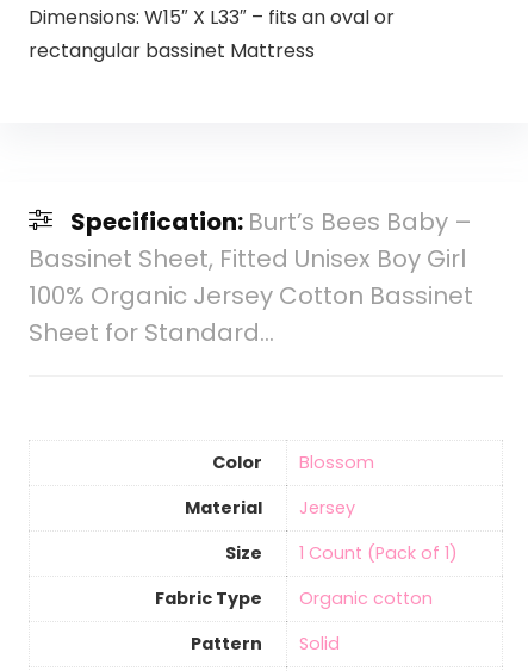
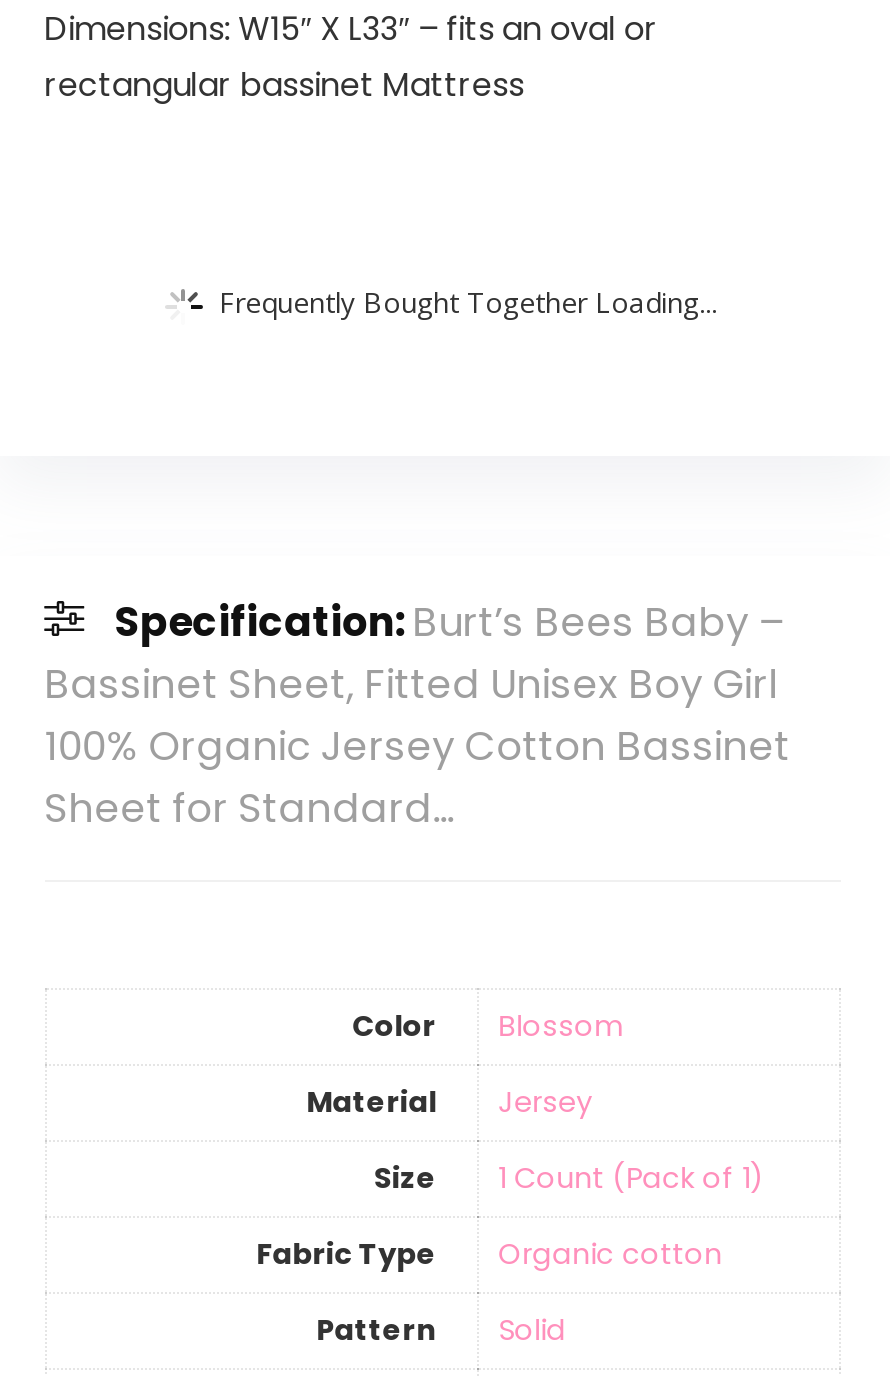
none -> [219,284,717,322] Frequently Bought Together Loading...

